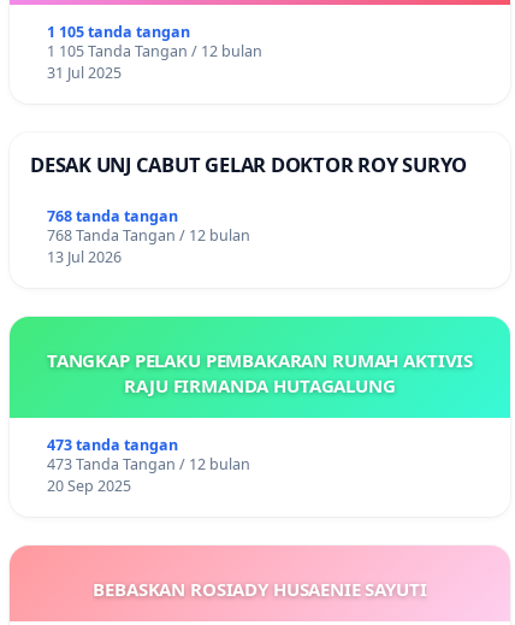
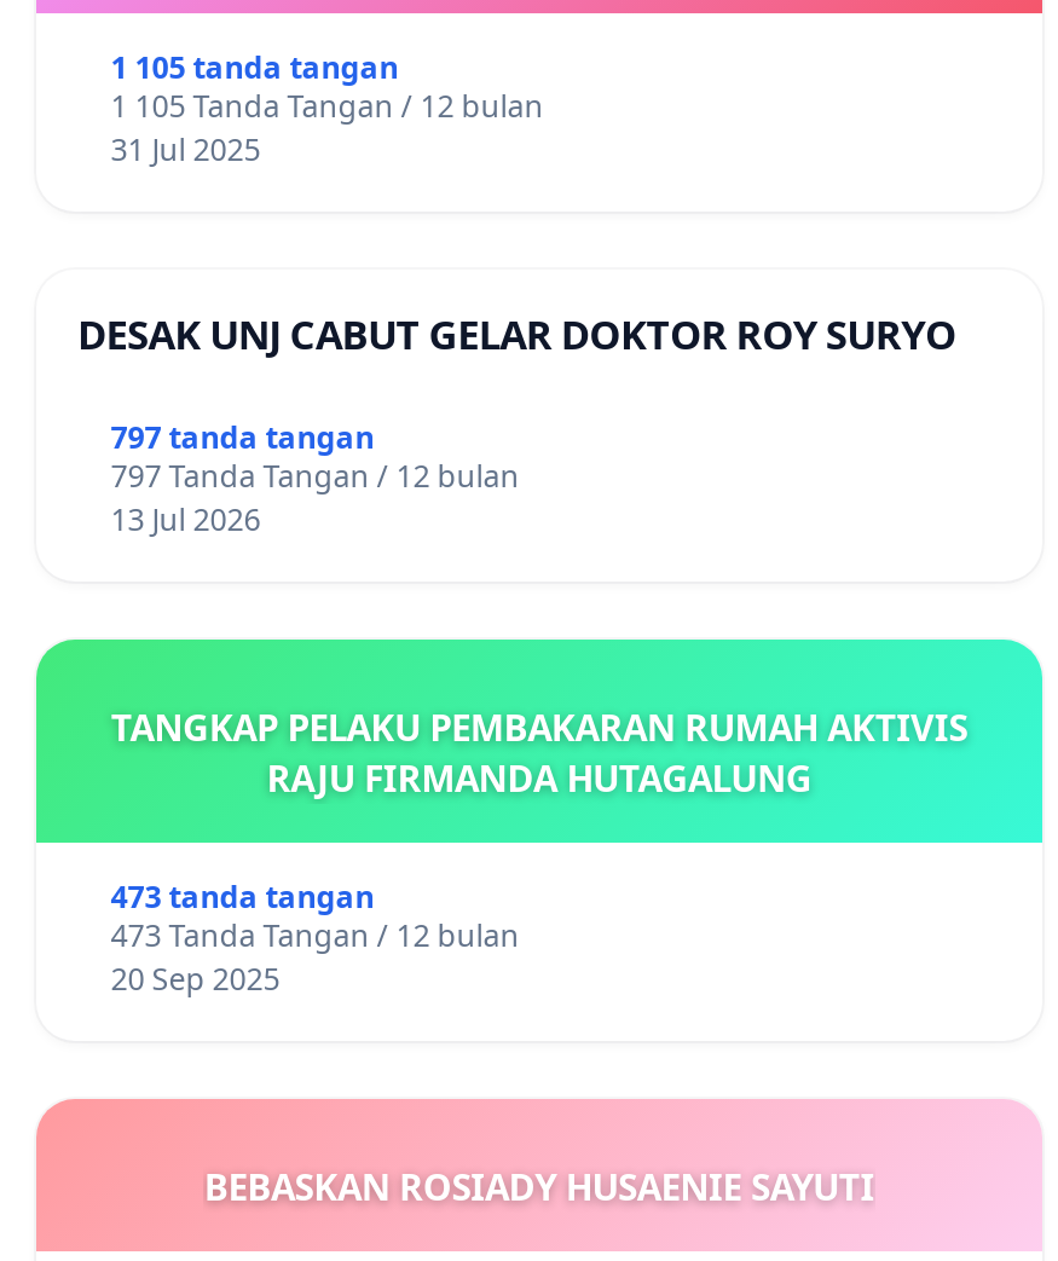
[47,206,178,227] 768 tanda tangan -> [111,418,374,459] 797 tanda tangan
[47,226,250,246] 768 Tanda Tangan / 12 bulan -> [111,457,519,498] 797 Tanda Tangan / 12 bulan

